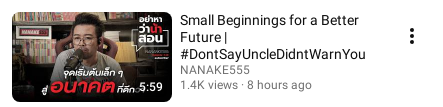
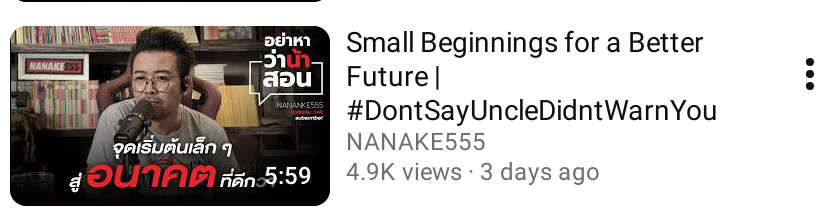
[180,78,238,92] 1.4K views -> [346,158,462,186] 4.9K views
[247,78,312,92] 8 hours ago -> [480,158,600,186] 3 days ago

